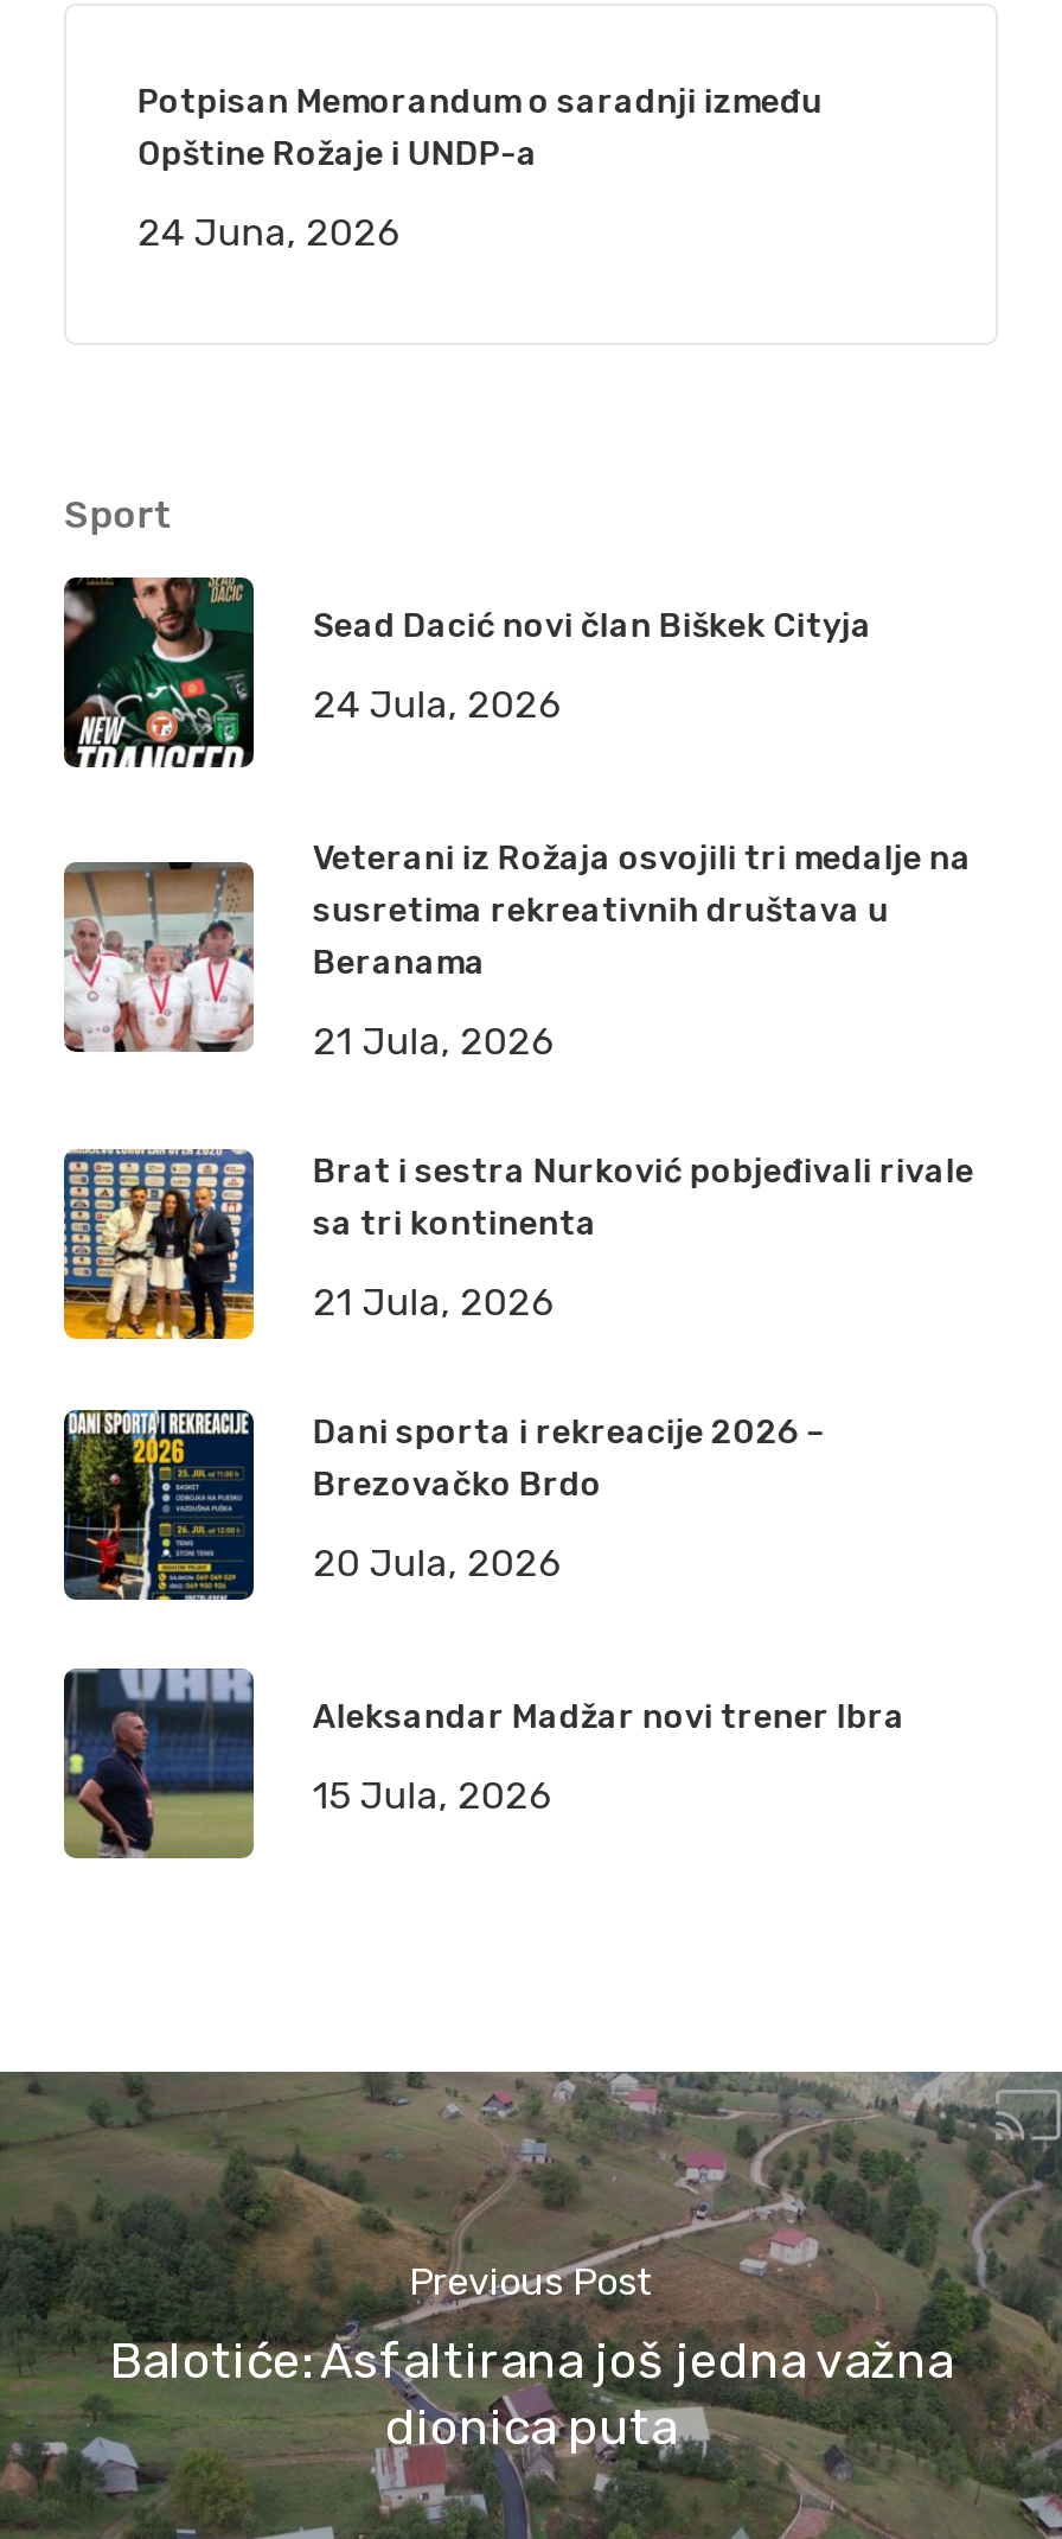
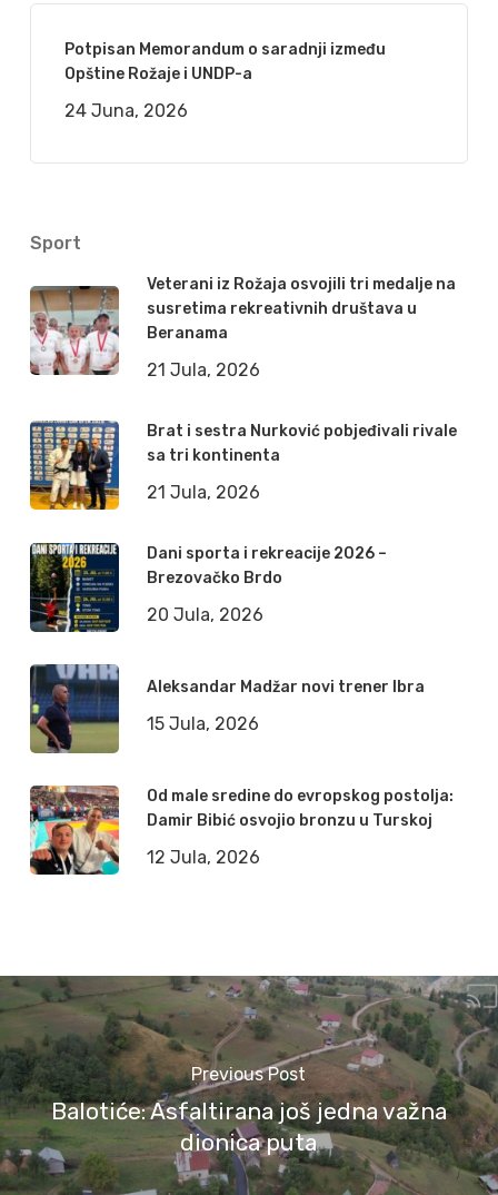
[62,575,872,770] [image] | Sead Dacić novi član Biškek Cityja | 24 Jula, 2026 -> none
moved [59,838,974,1818] -> [28,275,457,734]: [image] | Veterani iz Rožaja osvojili tri medalje na | susretima rekreativnih društava u | ... | Aleksandar Madžar novi trener Ibra | 15 Jula, 2026
none -> [29,784,453,876] [image] | Od male sredine do evropskog postolja: | Damir Bibić osvojio bronzu u Turskoj | 12 Jula, 2026

